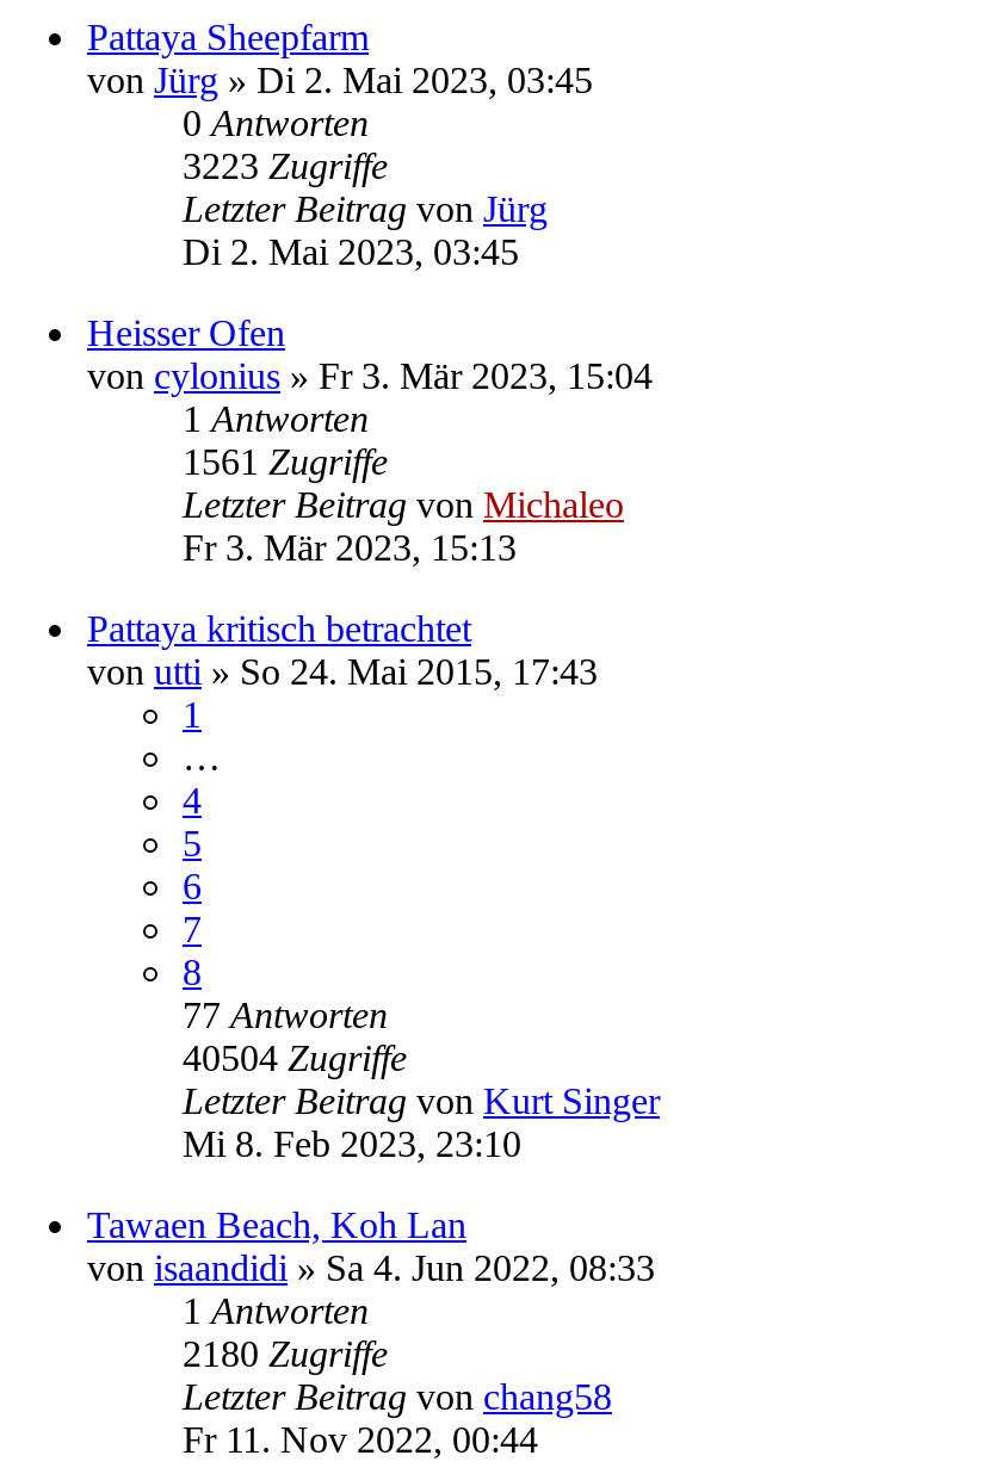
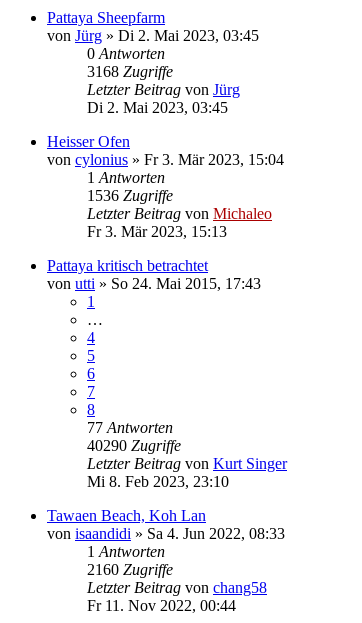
[183,145,388,186] 3223 Zugriffe -> [87,63,173,80] 3168 Zugriffe
[183,441,388,481] 1561 Zugriffe -> [87,187,173,204] 1536 Zugriffe
[183,1037,407,1078] 40504 Zugriffe -> [87,437,181,454] 40290 Zugriffe
[183,1333,388,1373] 2180 Zugriffe -> [87,561,173,578] 2160 Zugriffe

